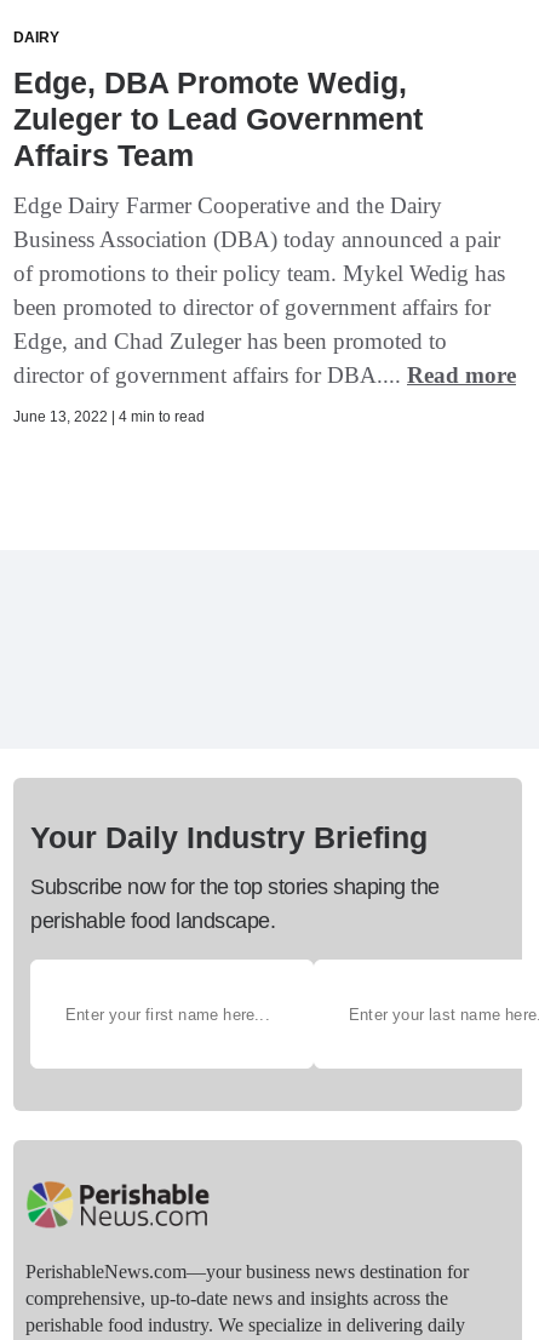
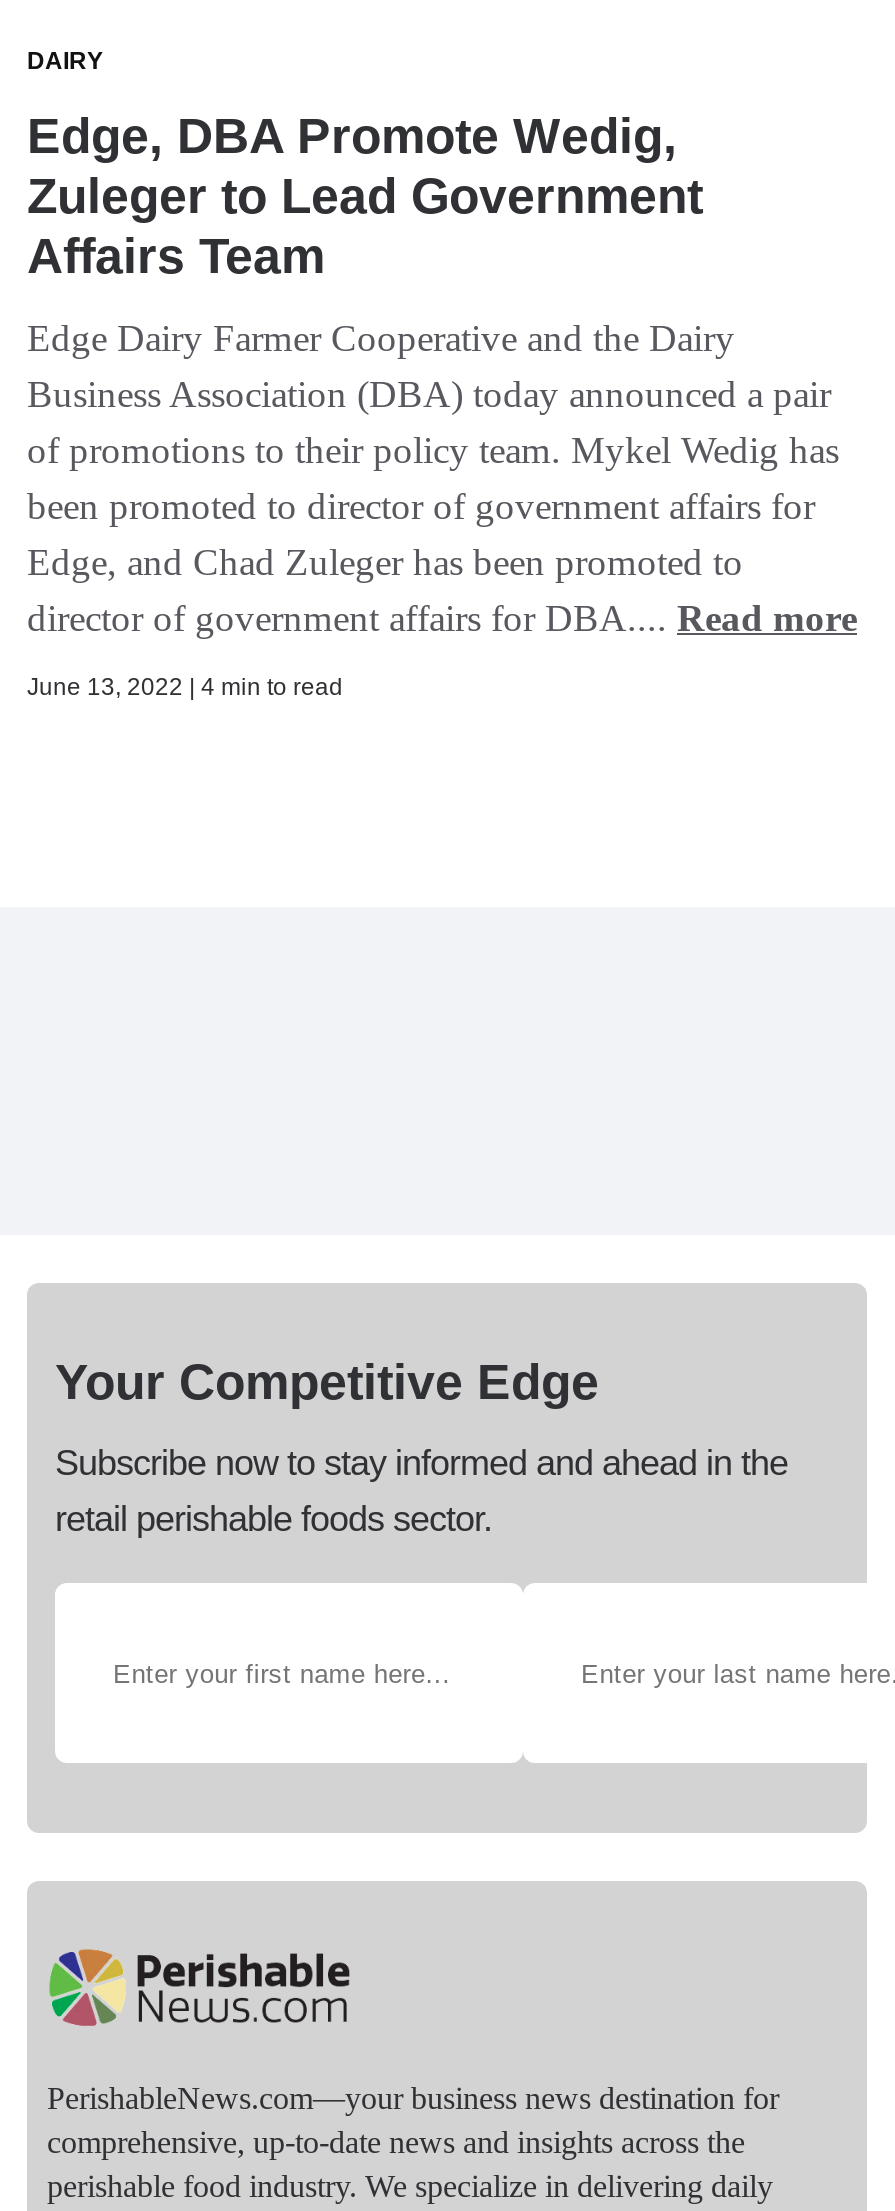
[30,820,428,854] Your Daily Industry Briefing -> [55,1353,599,1409] Your Competitive Edge
[30,875,439,933] Subscribe now for the top stories shaping the | perishable food landscape. -> [55,1443,788,1539] Subscribe now to stay informed and ahead in the | retail perishable foods sector.

